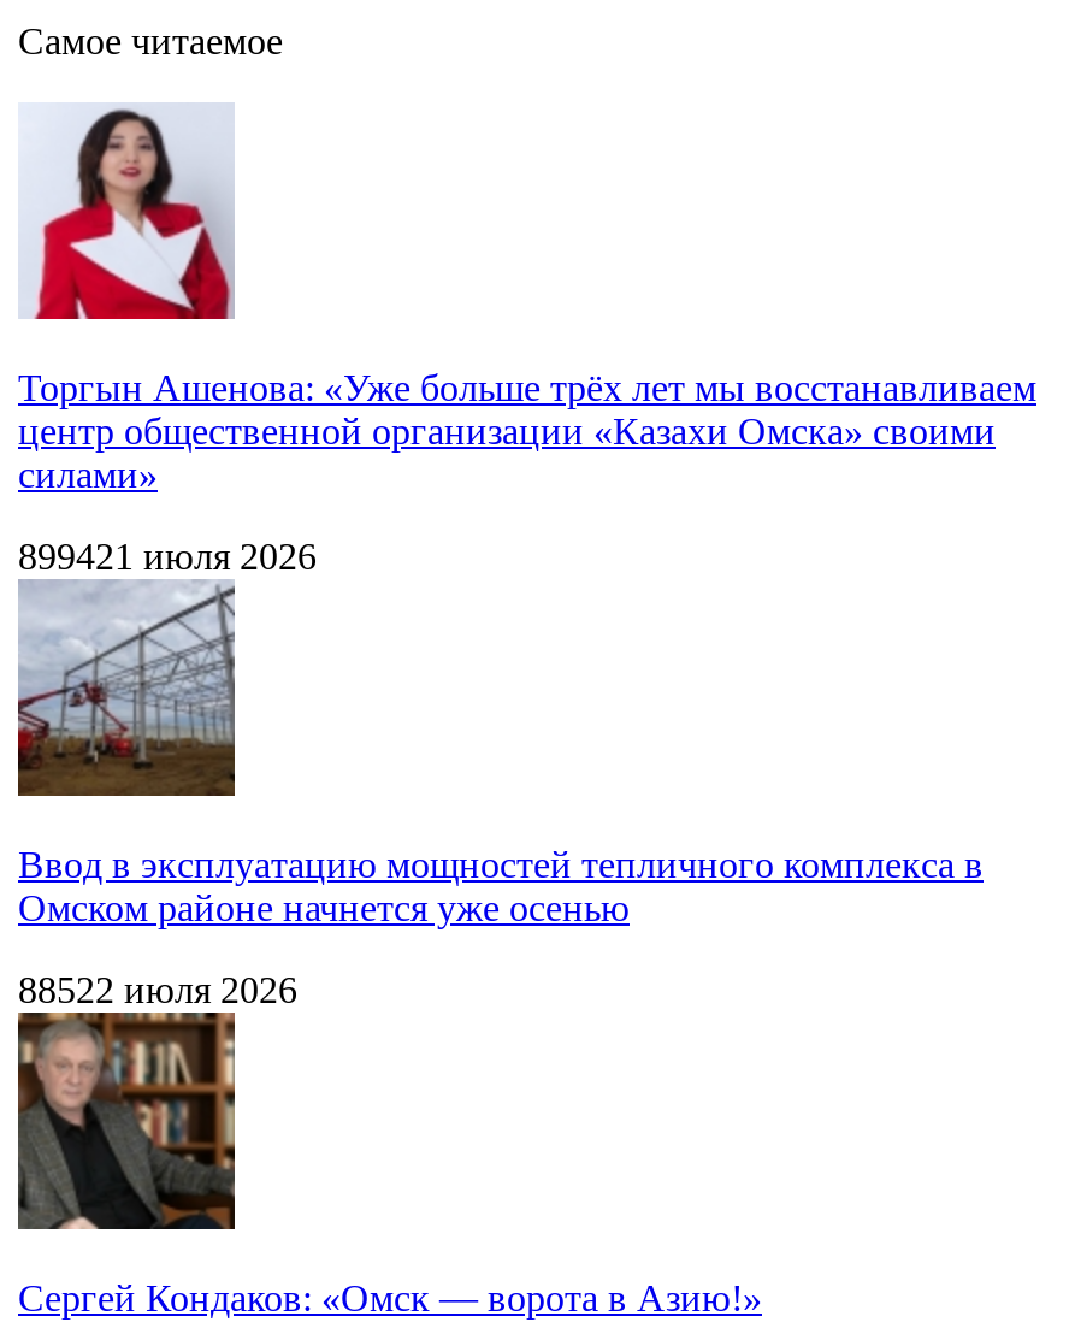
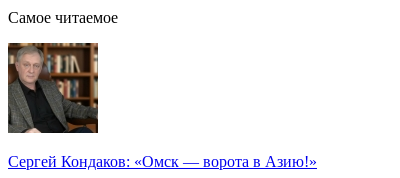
[18,105,1036,576] [image] | Торгын Ашенова: «Уже больше трёх лет мы восстанавливаем | центр общественной организации «Казахи Омска» своими | силами» | 899421 июля 2026 -> none
[16,594,984,1010] [image] | Ввод в эксплуатацию мощностей тепличного комплекса в | Омском районе начнется уже осенью | 88522 июля 2026 -> none

